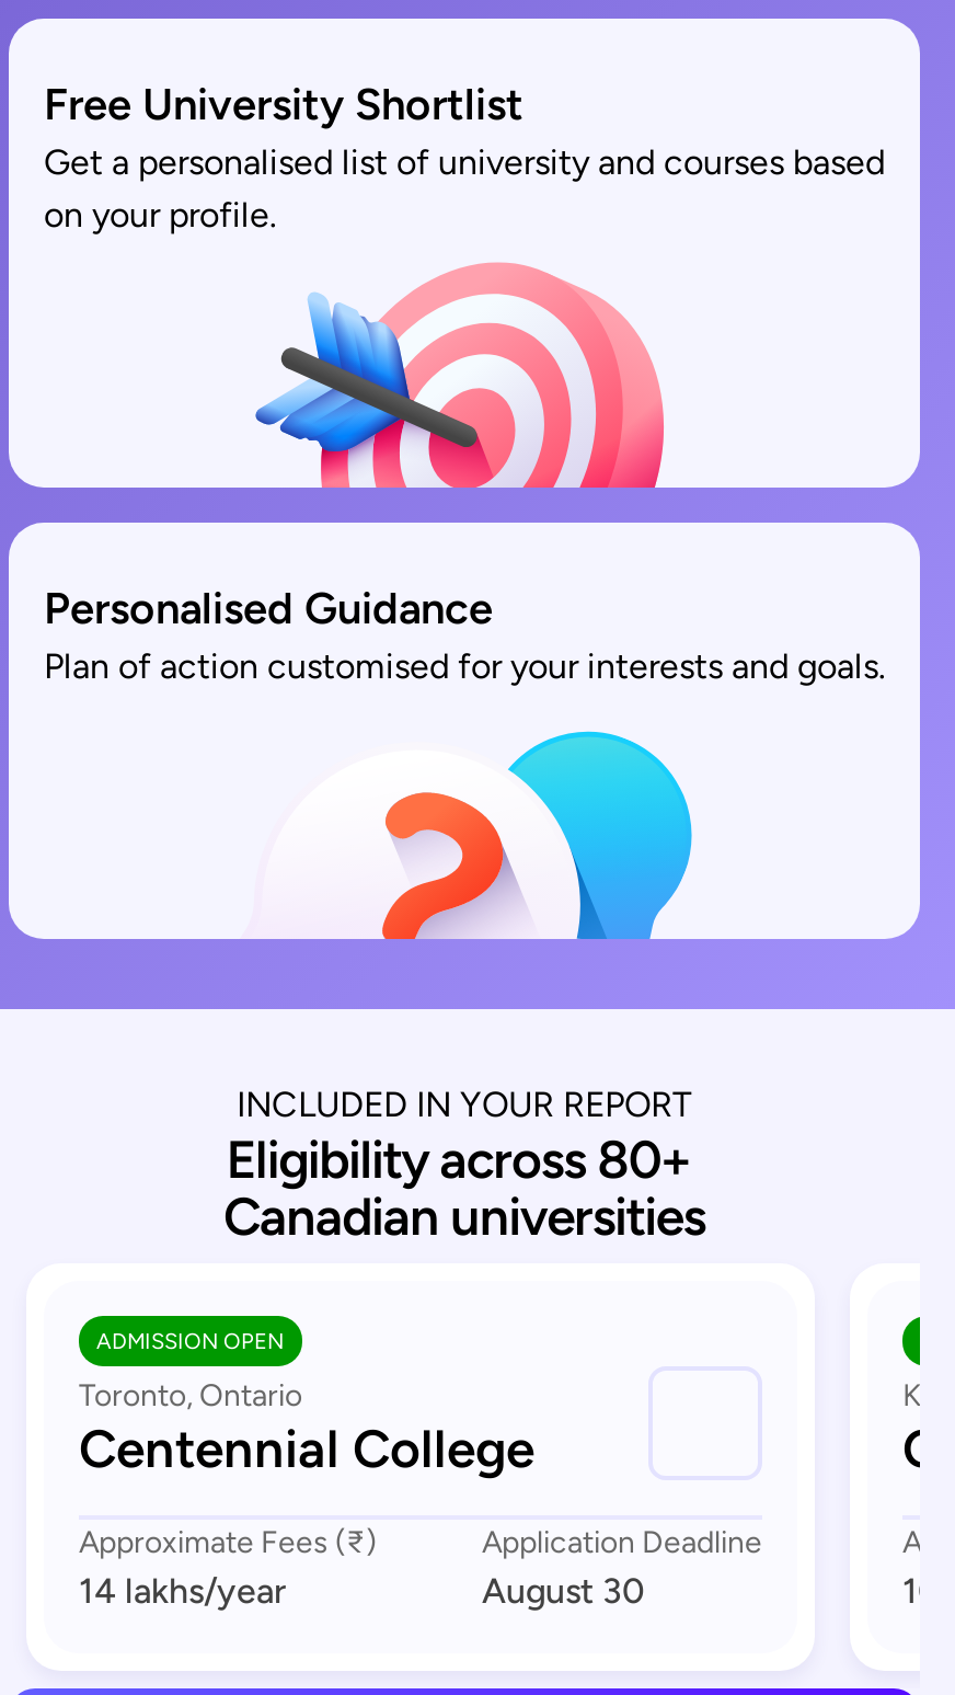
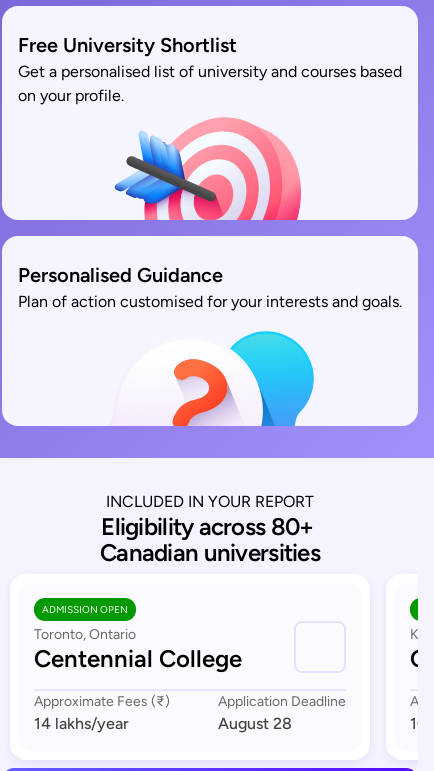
[482,1570,644,1612] August 30 -> [218,714,292,733] August 28

